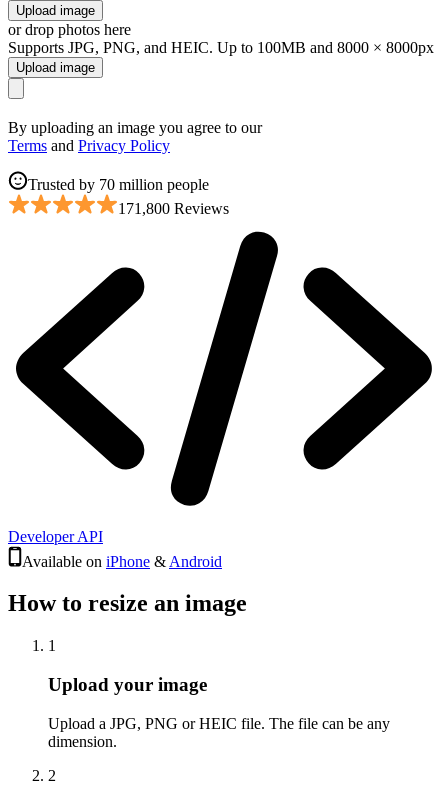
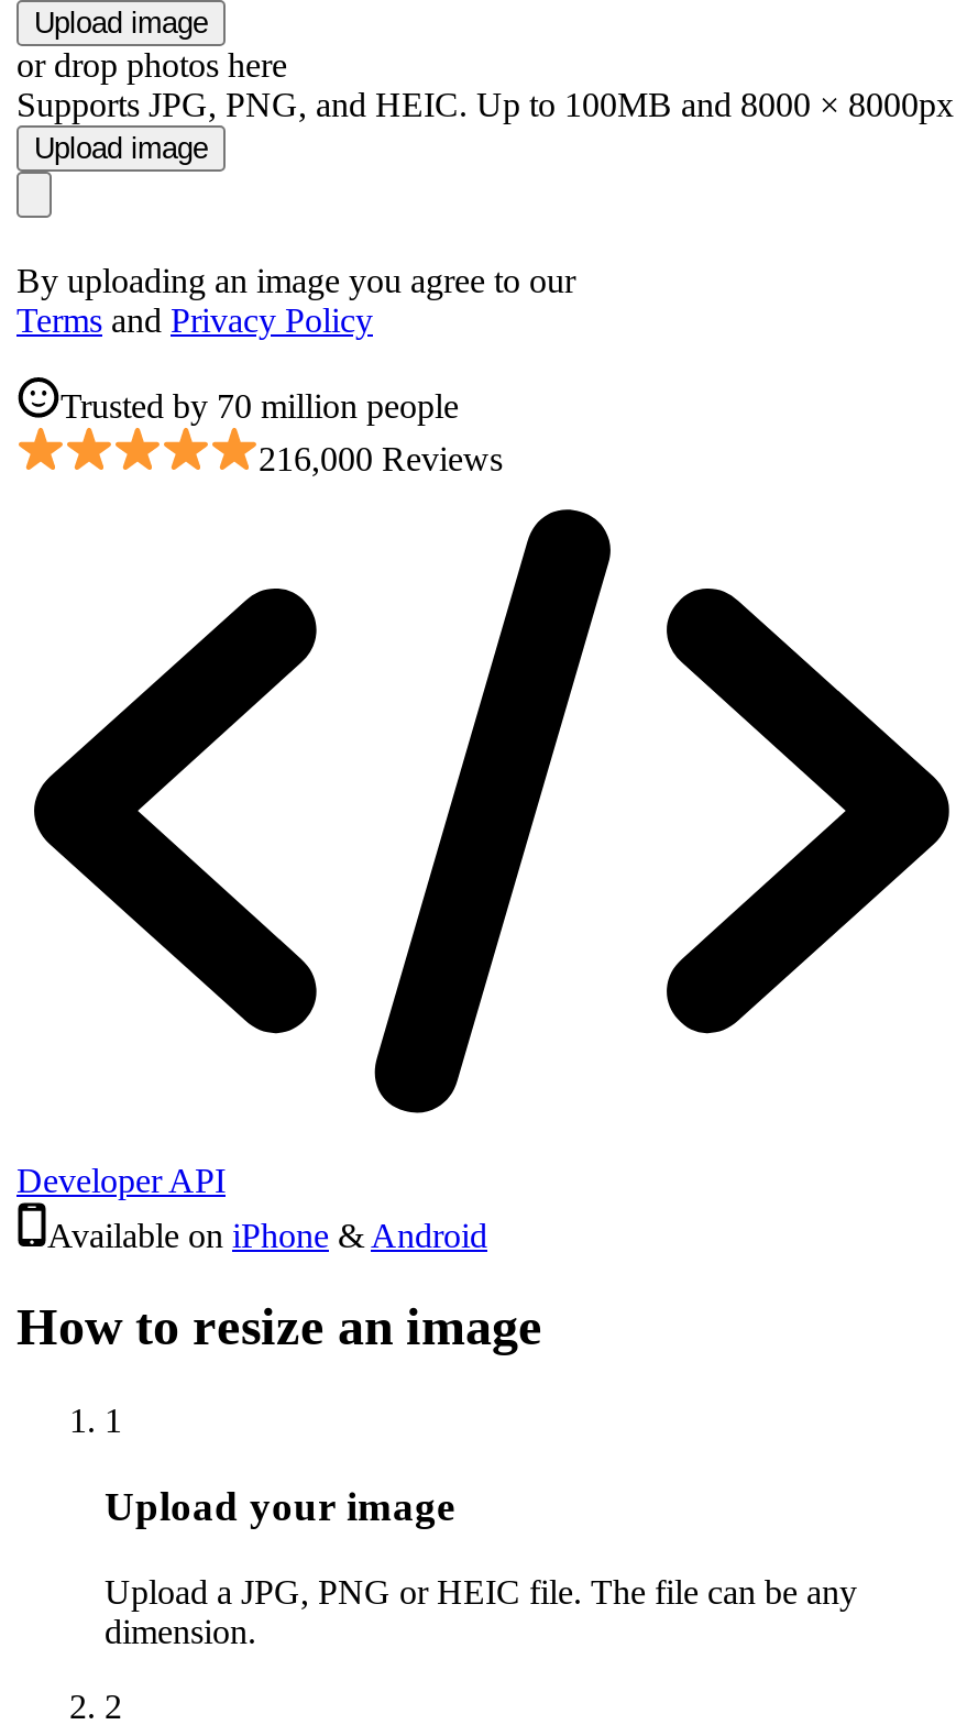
[118,200,229,217] 171,800 Reviews -> [259,439,503,477] 216,000 Reviews

